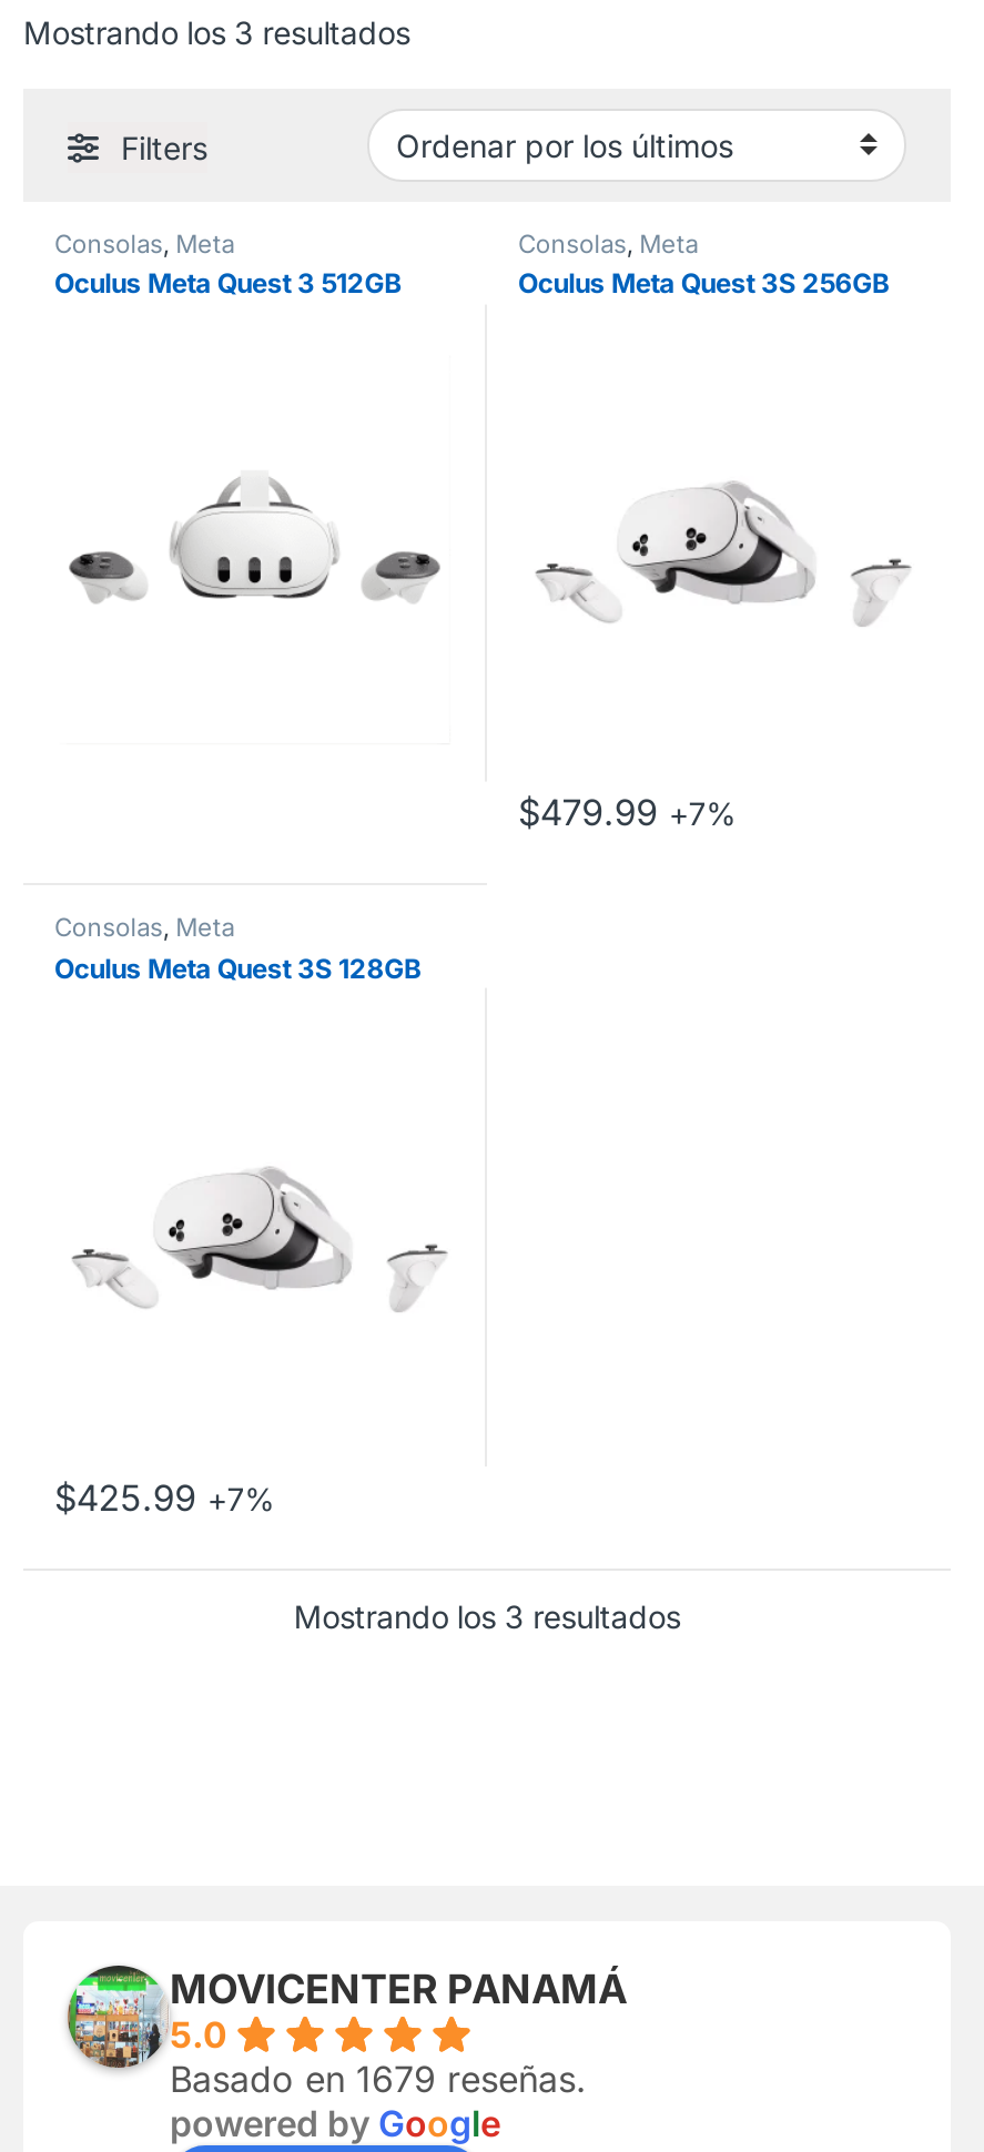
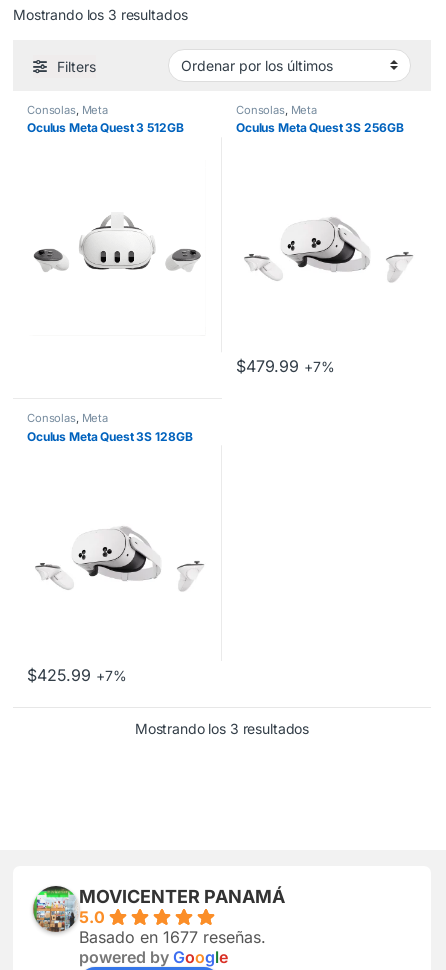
[170,2057,587,2101] Basado en 1679 reseñas. -> [79,927,266,947] Basado en 1677 reseñas.

